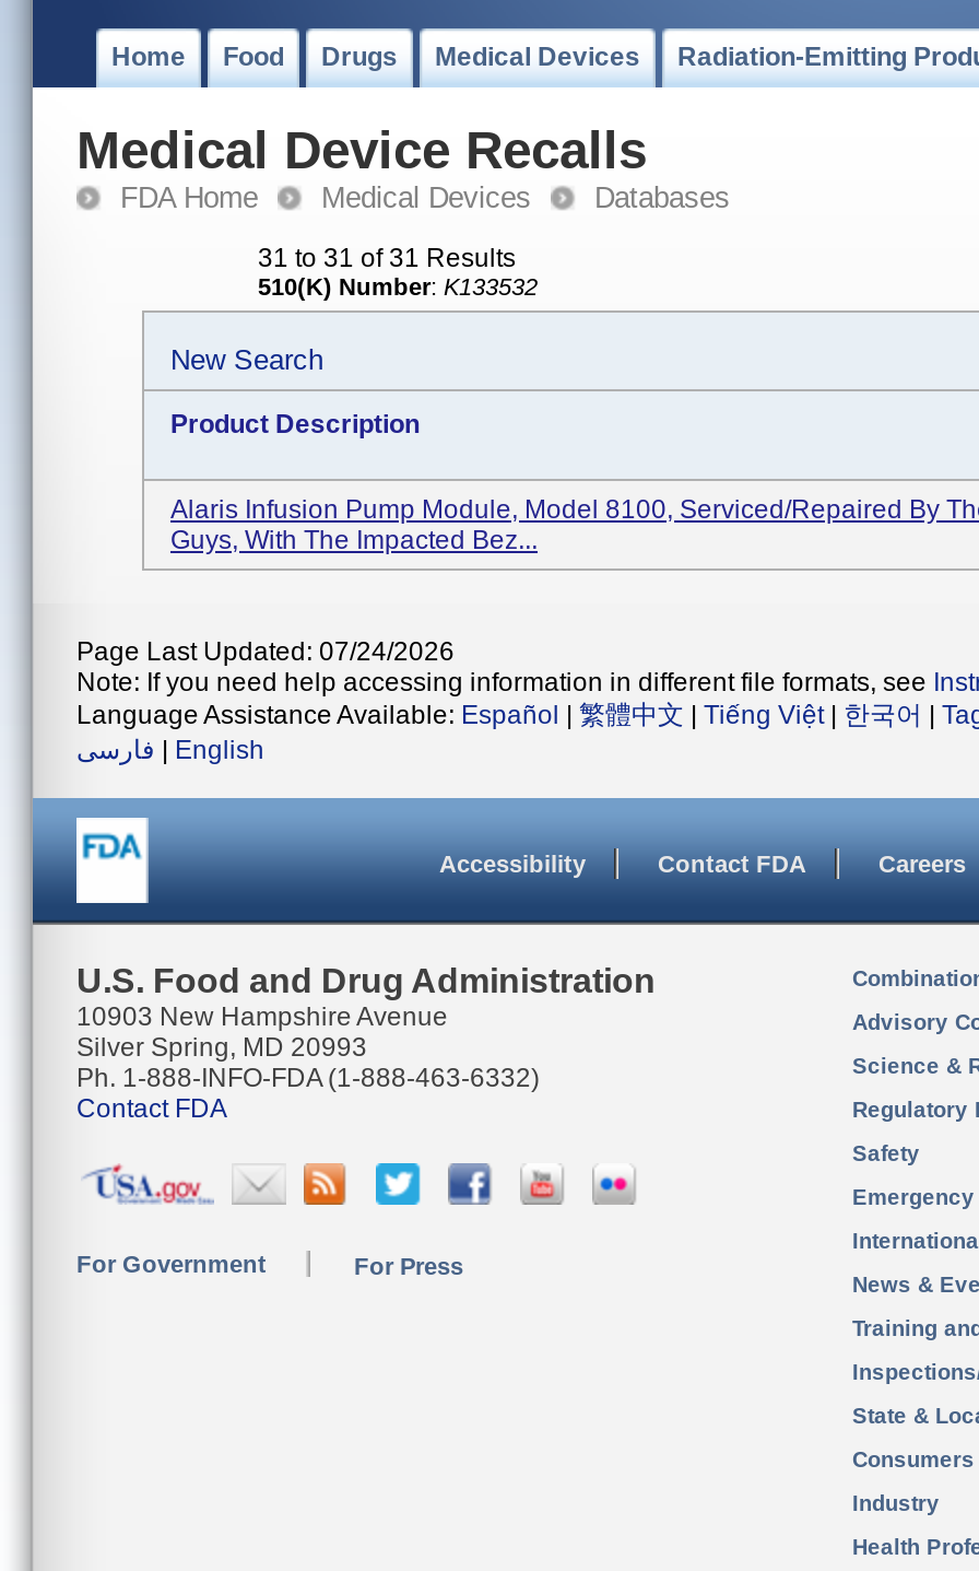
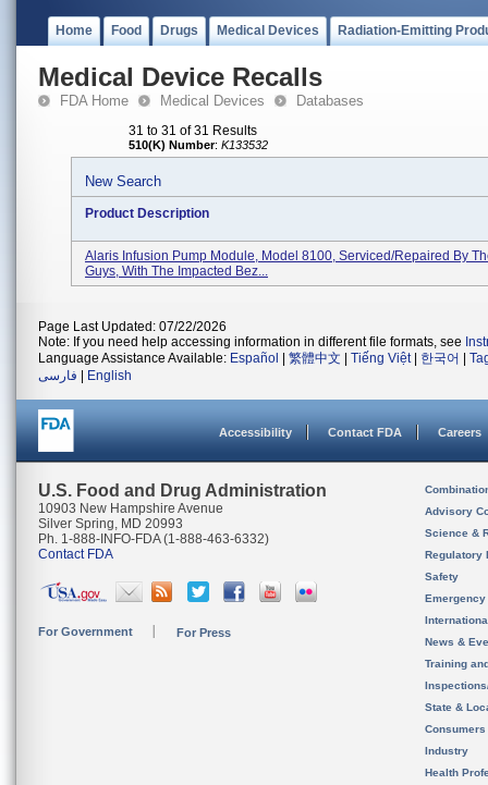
[76,636,455,667] Page Last Updated: 07/24/2026 -> [38,319,227,334] Page Last Updated: 07/22/2026

